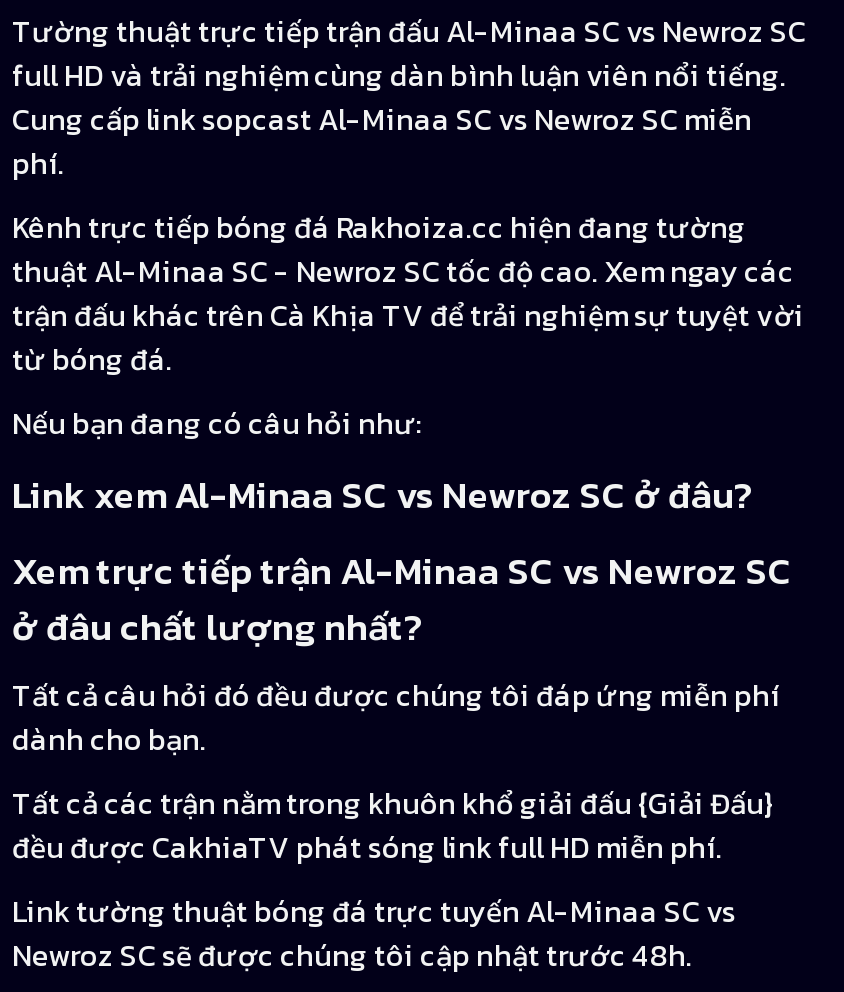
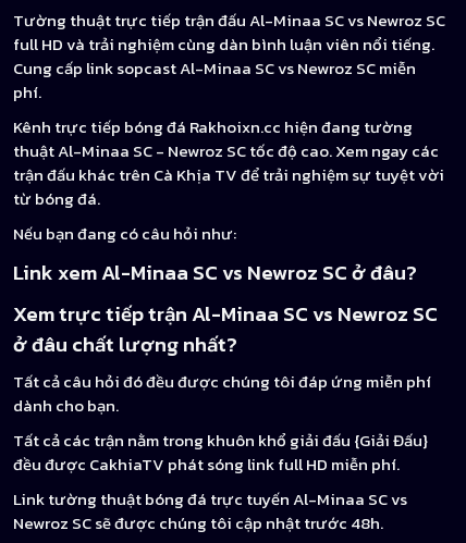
[12,204,746,250] Kênh trực tiếp bóng đá Rakhoiza.cc hiện đang tường -> [13,114,413,140] Kênh trực tiếp bóng đá Rakhoixn.cc hiện đang tường

